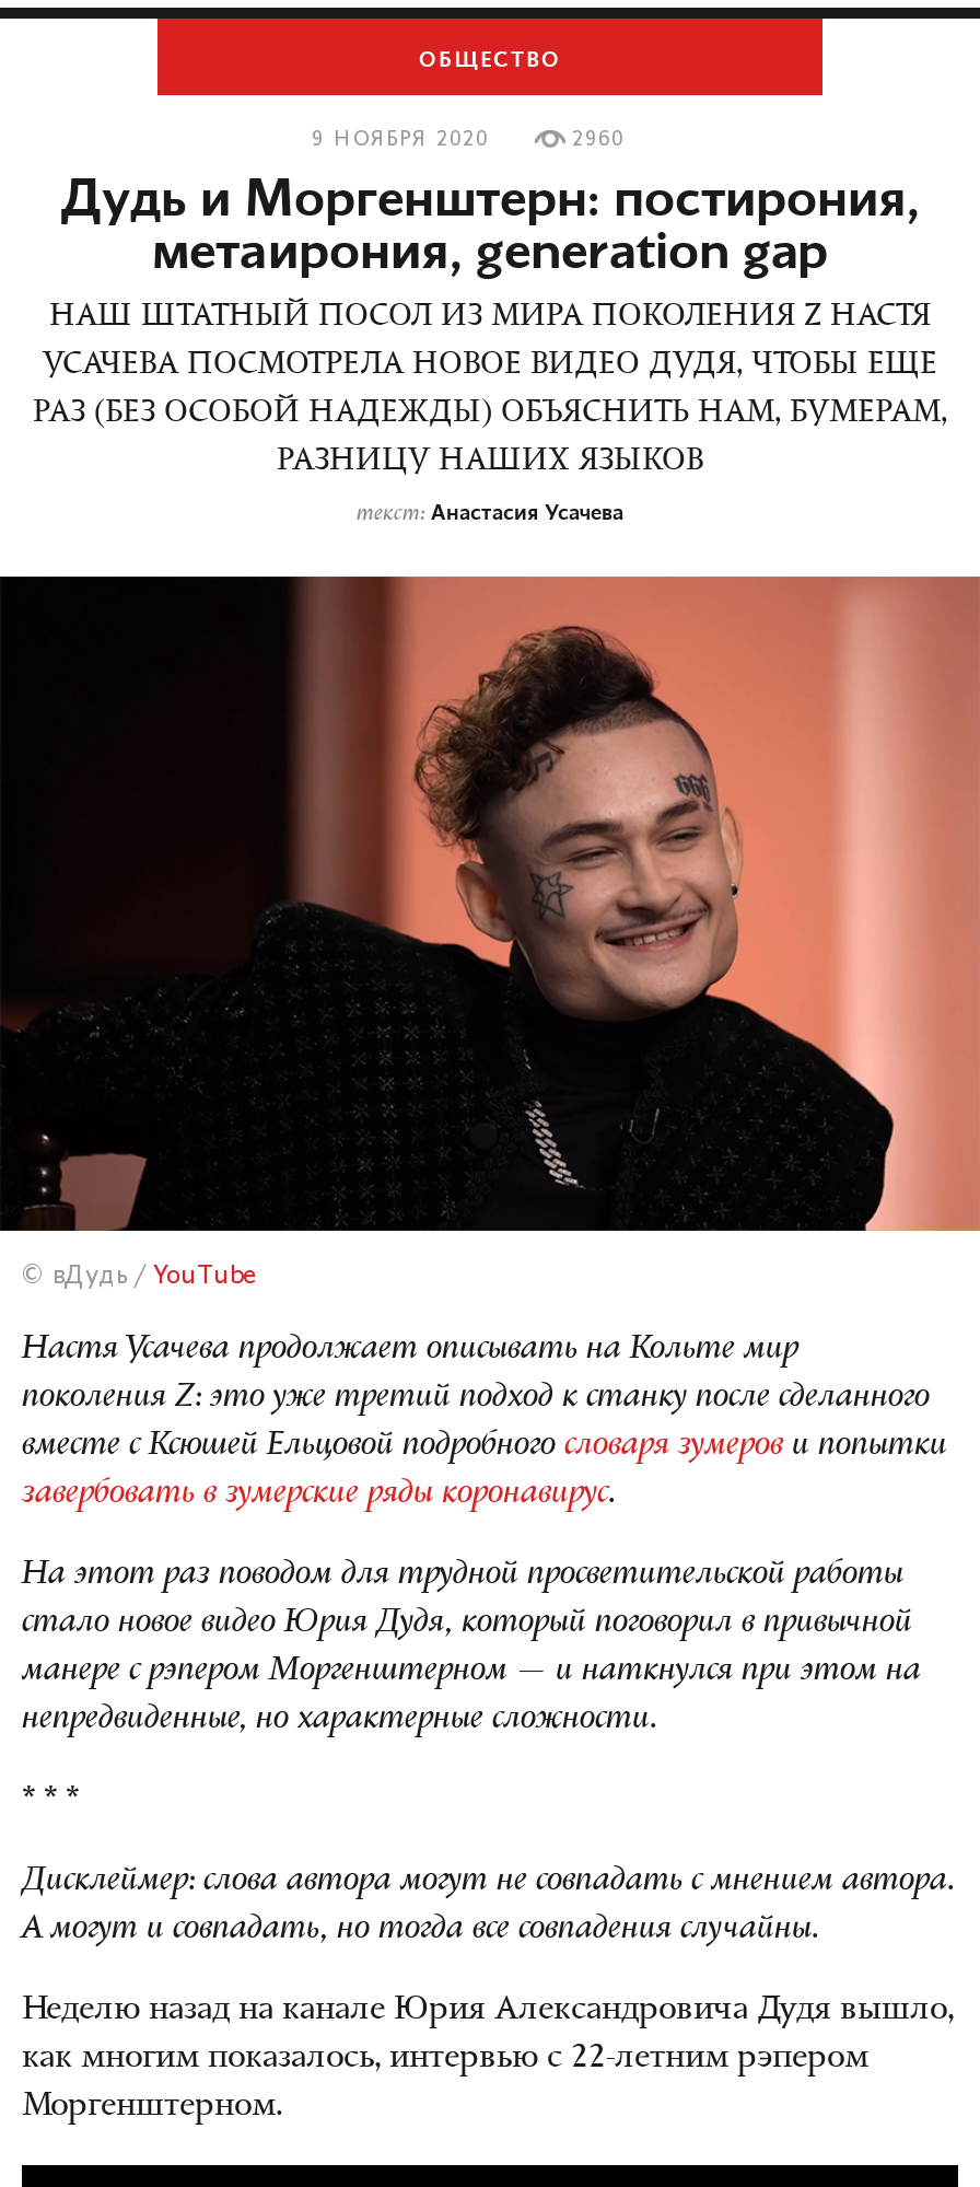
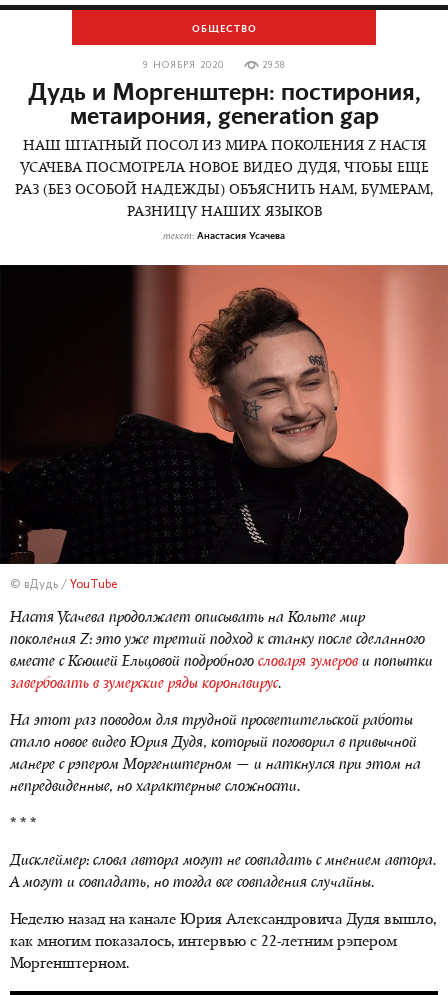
[572,128,625,152] 2960 -> [261,60,285,71] 2958

